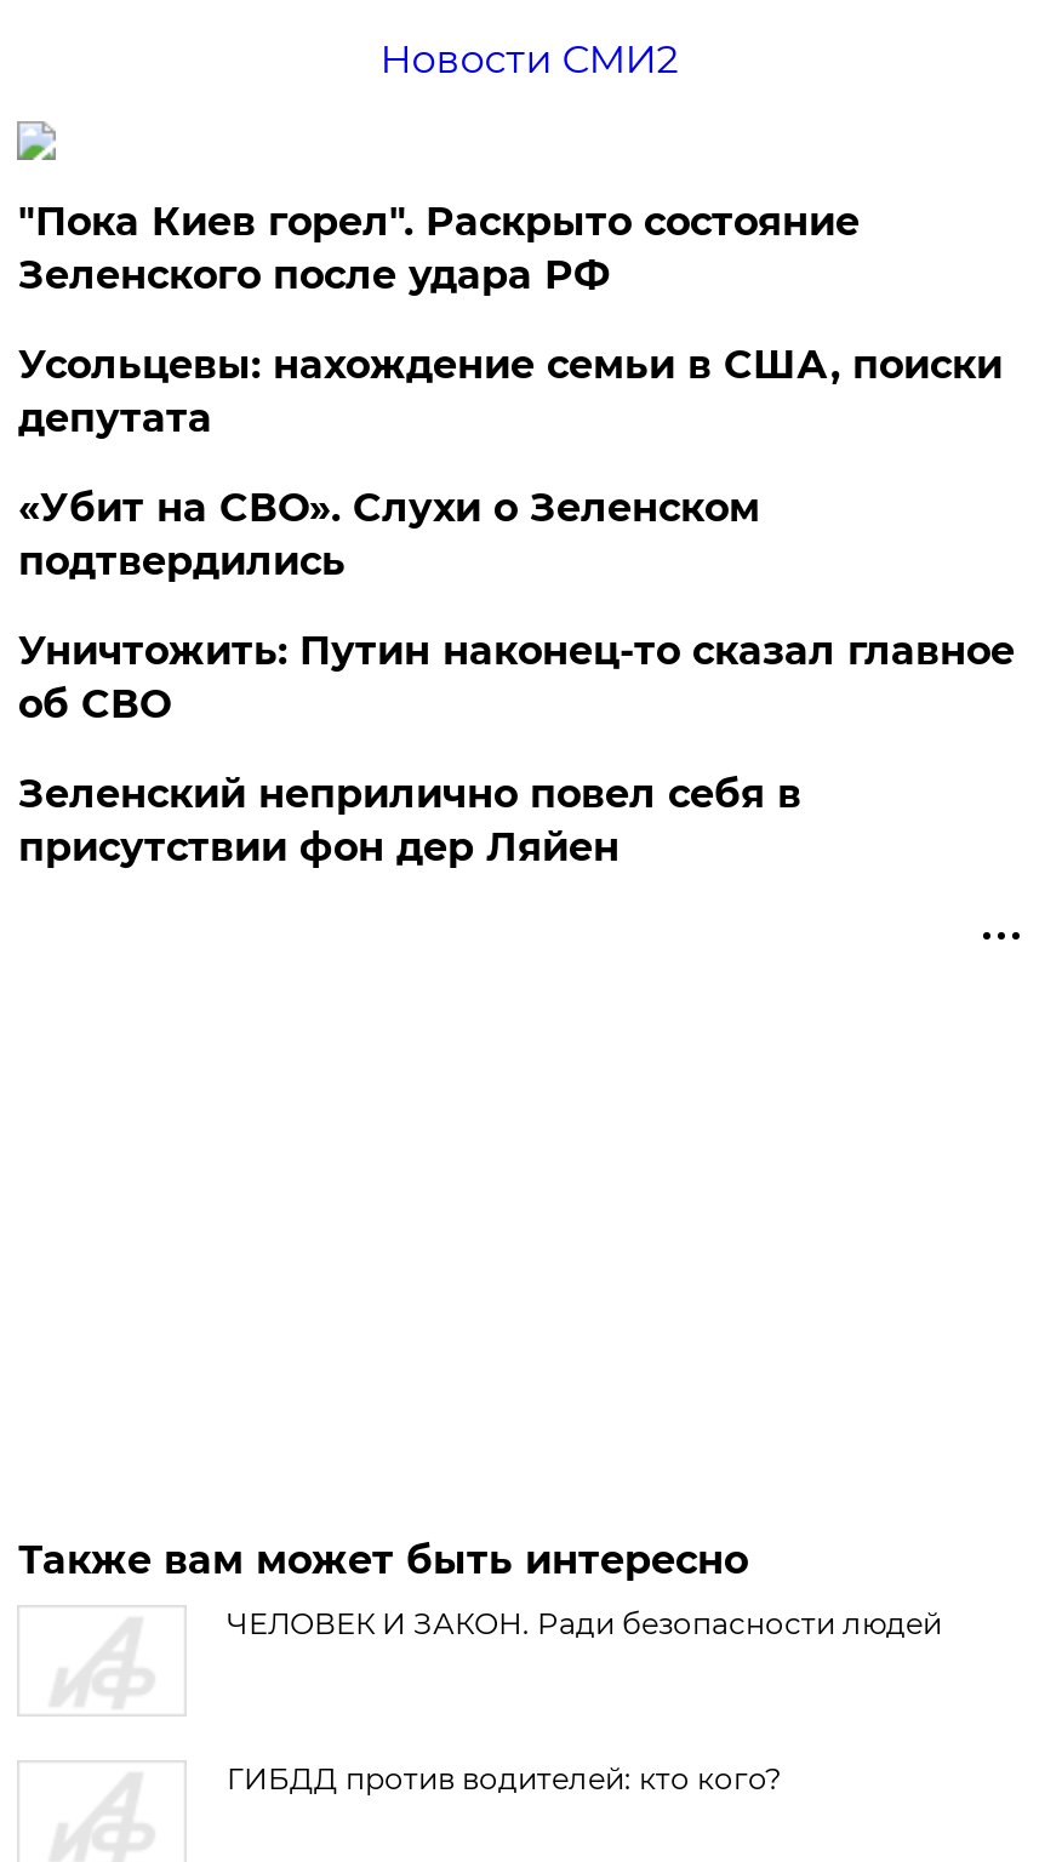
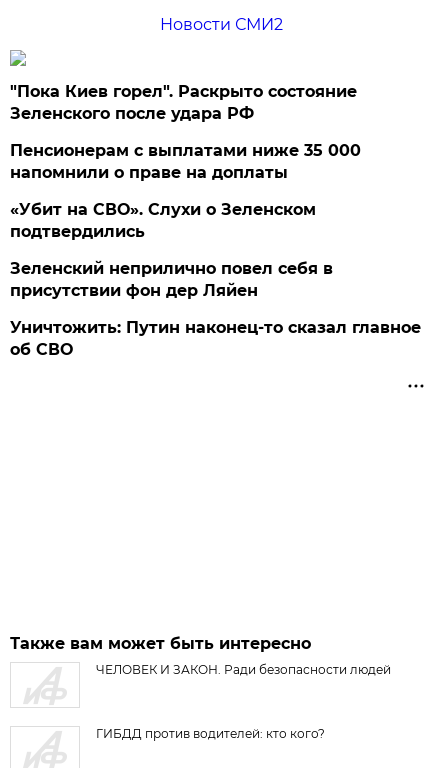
[18,342,1002,441] Усольцевы: нахождение семьи в США, поиски | депутата -> [10,141,361,182] Пенсионерам с выплатами ниже 35 000 | напомнили о праве на доплаты
moved [18,628,1014,727] -> [10,318,421,359]: Уничтожить: Путин наконец-то сказал главное | об СВО
moved [18,771,801,870] -> [10,259,333,300]: Зеленский неприлично повел cебя в | присутствии фон дер Ляйен

